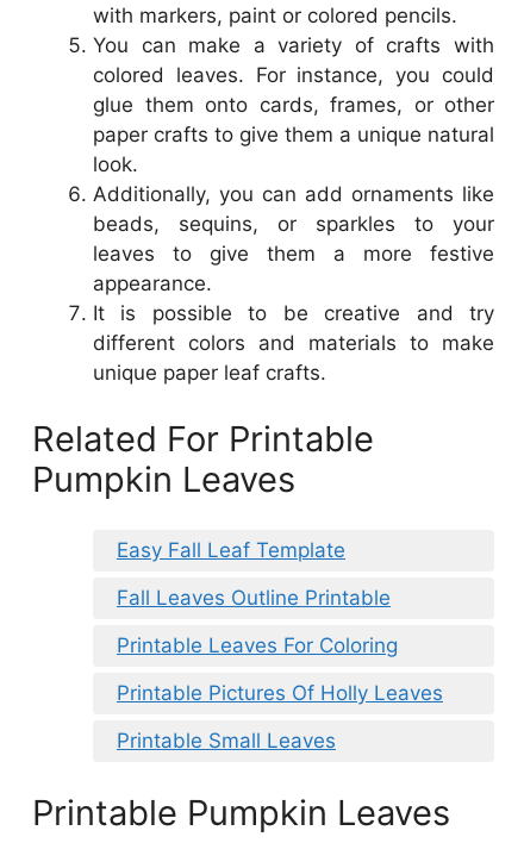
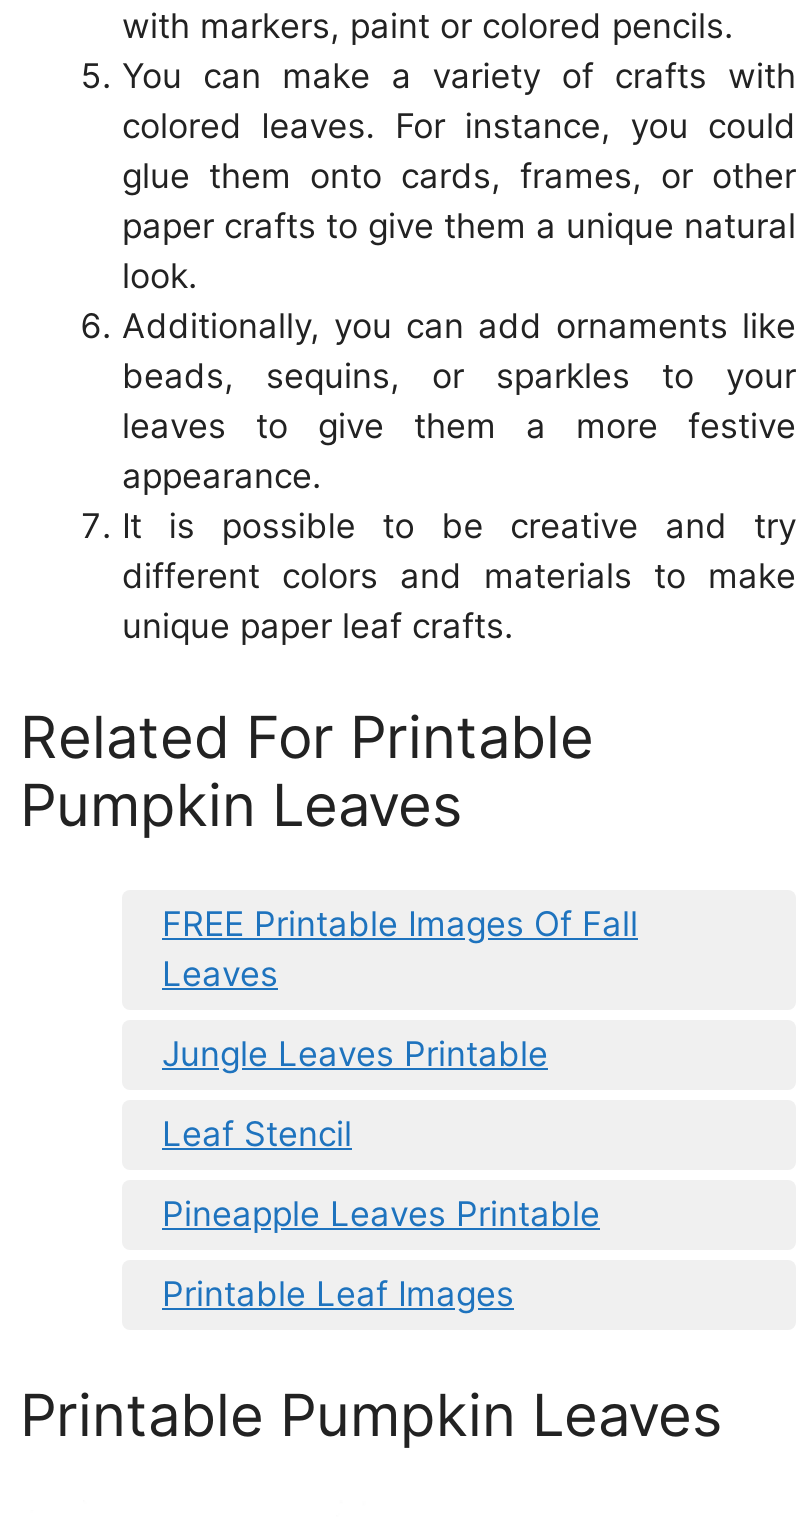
[117,538,345,562] Easy Fall Leaf Template -> [162,904,638,994] FREE Printable Images Of Fall | Leaves
[117,586,391,610] Fall Leaves Outline Printable -> [162,1034,548,1074] Jungle Leaves Printable
[117,633,398,657] Printable Leaves For Coloring -> [162,1114,352,1154] Leaf Stencil
[117,681,443,705] Printable Pictures Of Holly Leaves -> [162,1194,600,1234] Pineapple Leaves Printable
[117,729,336,753] Printable Small Leaves -> [162,1274,514,1314] Printable Leaf Images

